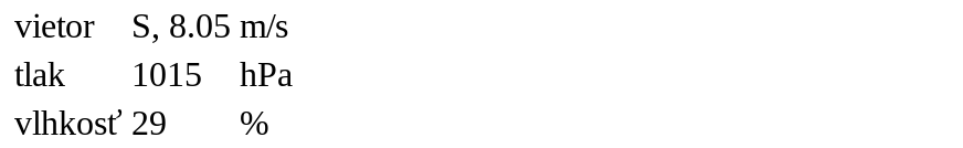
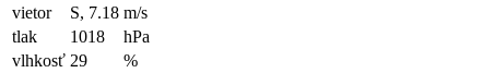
[14,6,288,43] vietor S, 8.05 m/s -> [12,3,148,21] vietor S, 7.18 m/s
[14,54,293,92] tlak 1015 hPa -> [12,27,150,45] tlak 1018 hPa

